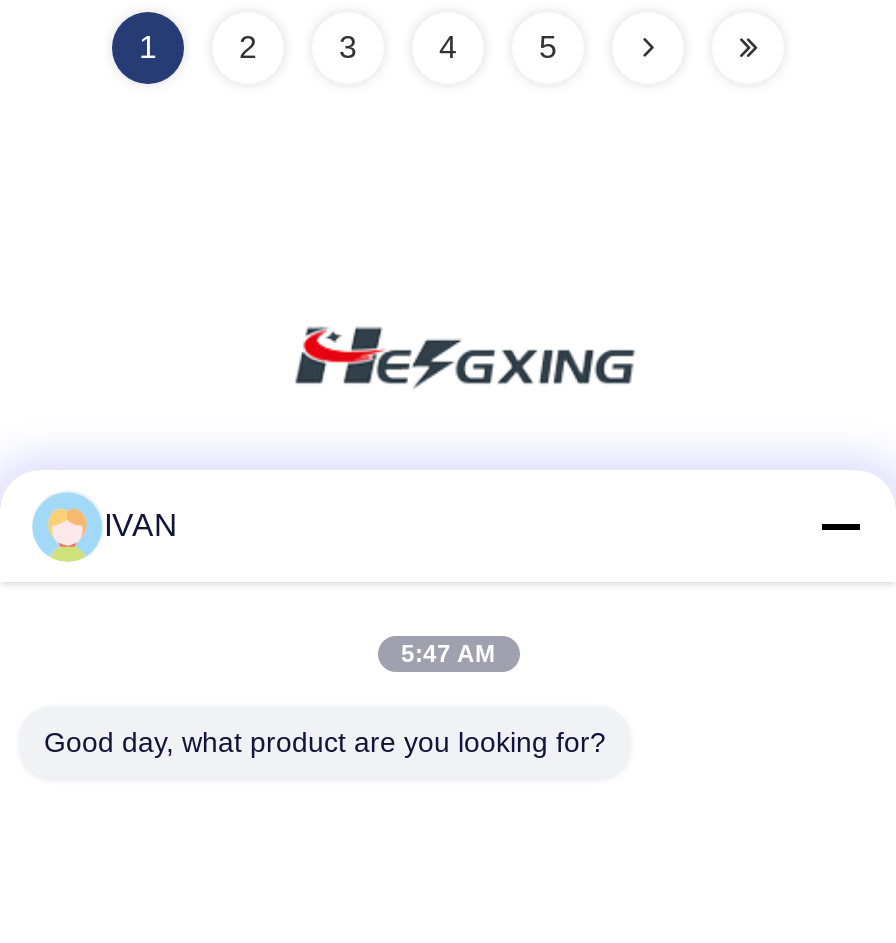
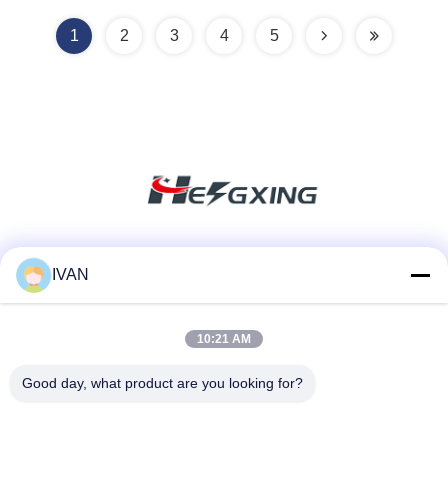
[401,640,495,668] 5:47 AM -> [197,332,251,346] 10:21 AM

